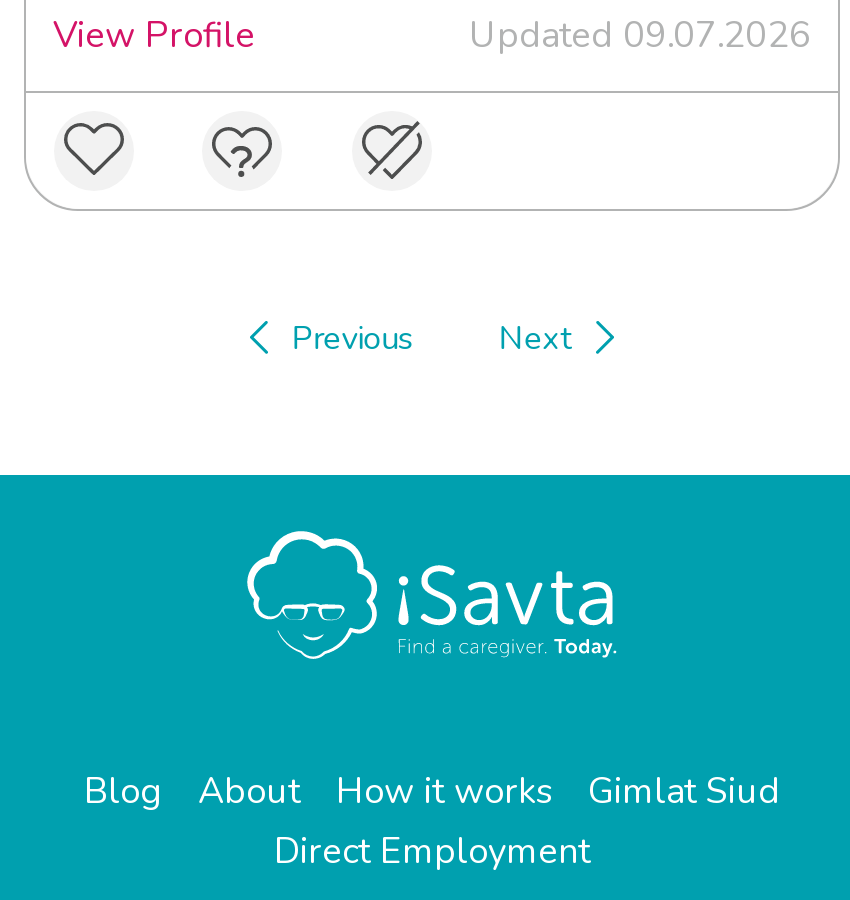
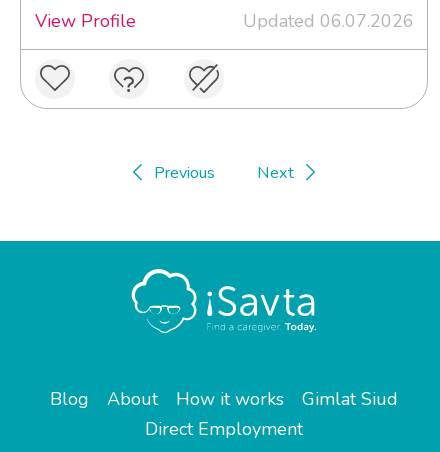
[469,11,811,59] Updated 09.07.2026 -> [242,9,413,33] Updated 06.07.2026

